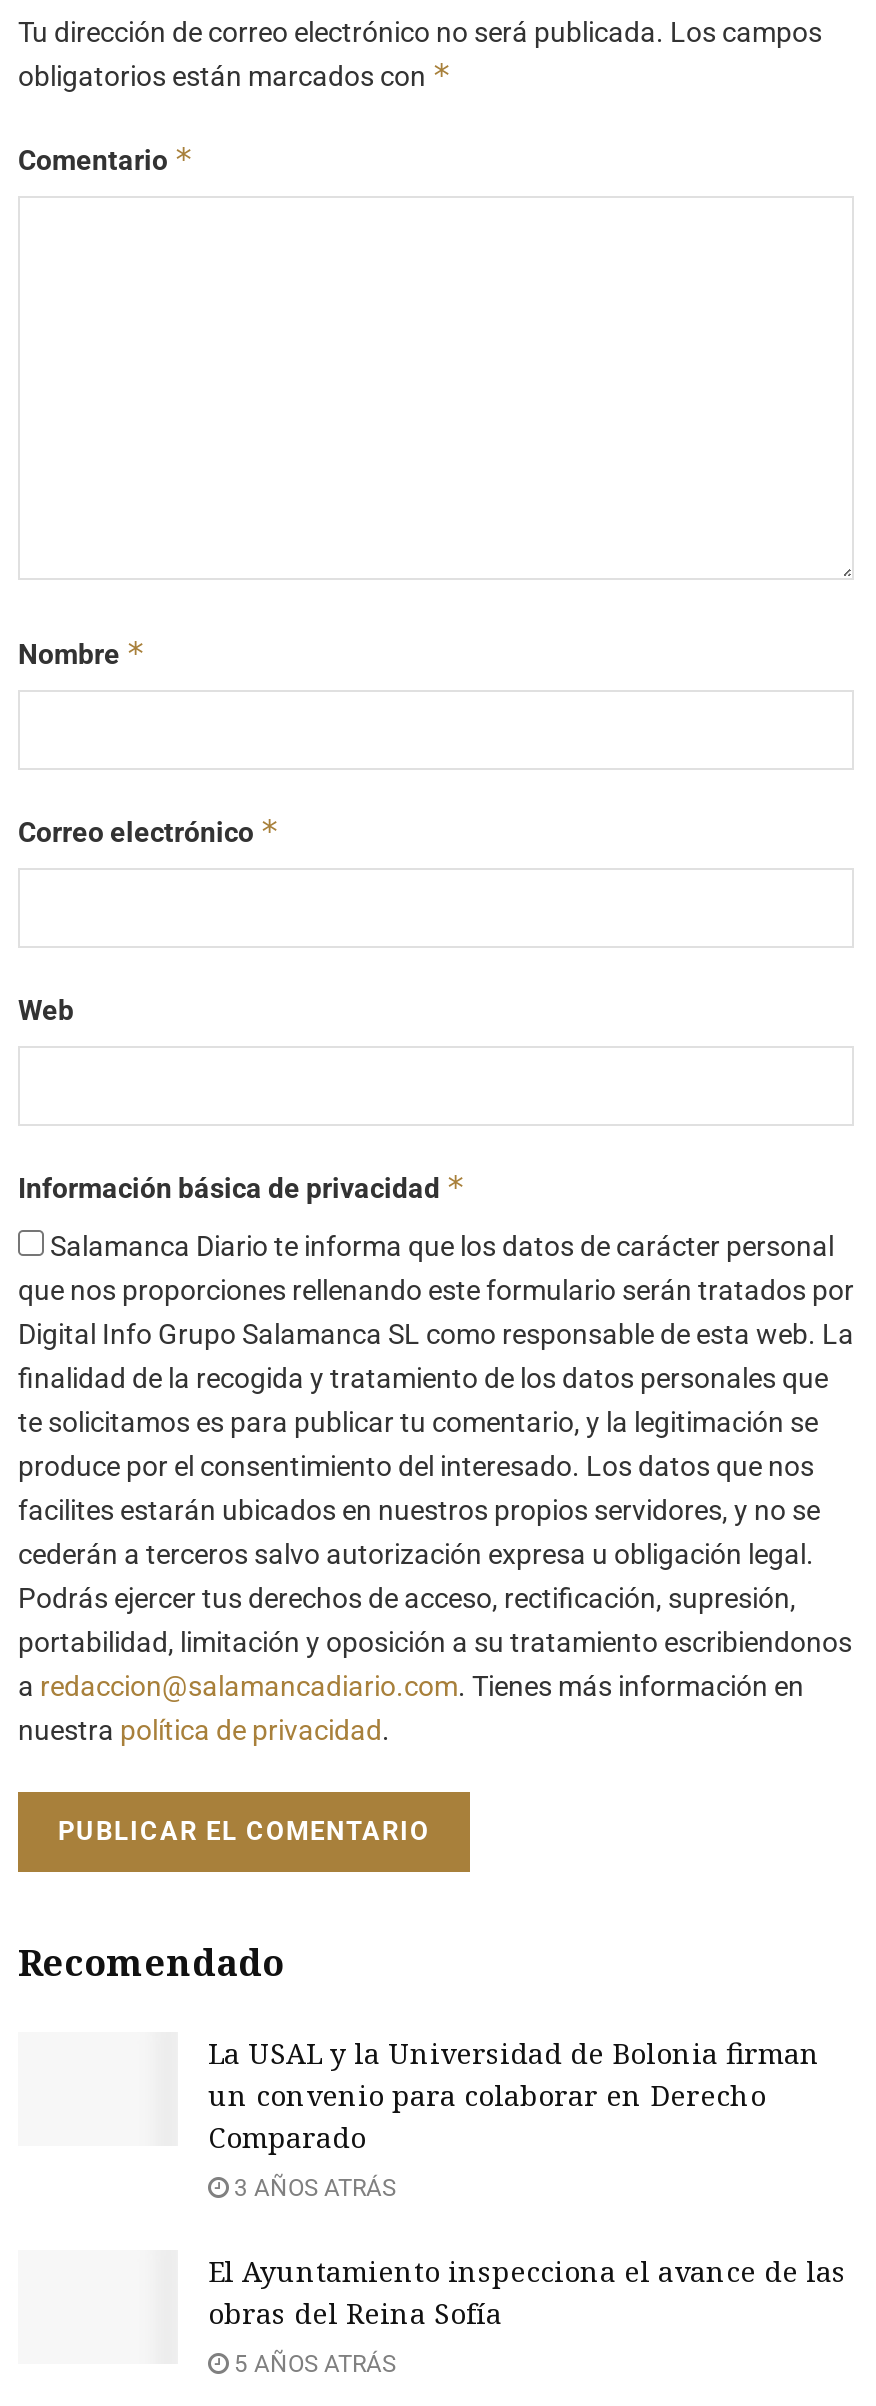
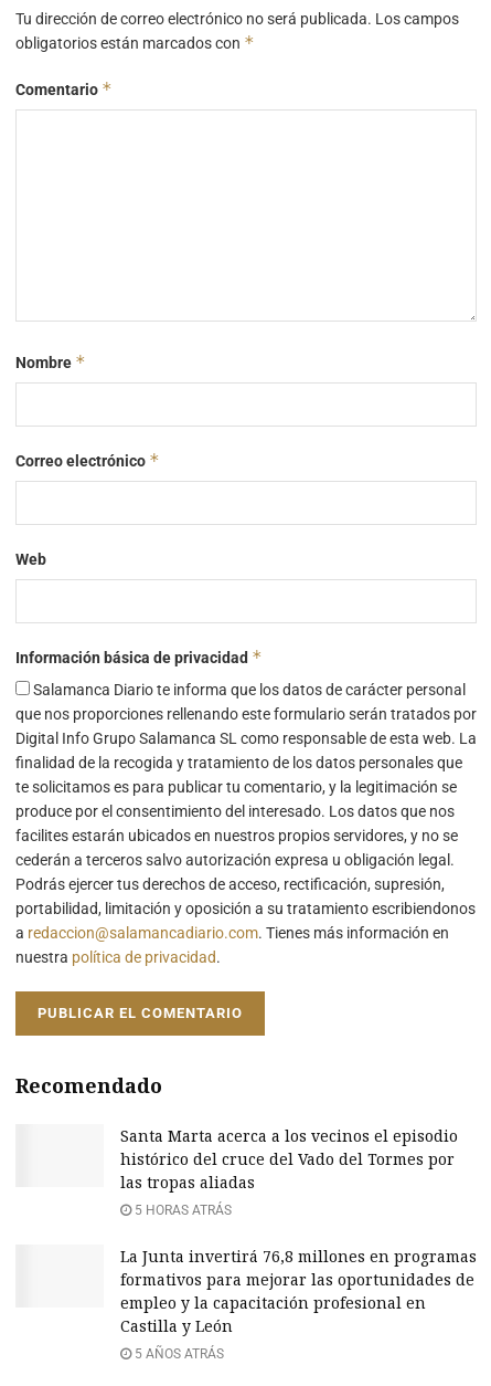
[208,2034,820,2156] La USAL y la Universidad de Bolonia firman | un convenio para colaborar en Derecho | Comparado -> [120,1125,458,1192] Santa Marta acerca a los vecinos el episodio | histórico del cruce del Vado del Tormes por | las tropas aliadas
[228,2174,396,2202] 3 AÑOS ATRÁS -> [131,1202,232,1218] 5 HORAS ATRÁS
[208,2252,846,2332] El Ayuntamiento inspecciona el avance de las | obras del Reina Sofía -> [120,1245,477,1336] La Junta invertirá 76,8 millones en programas | formativos para mejorar las oportunidades de | empleo y la capacitación profesional en | Castilla y León

